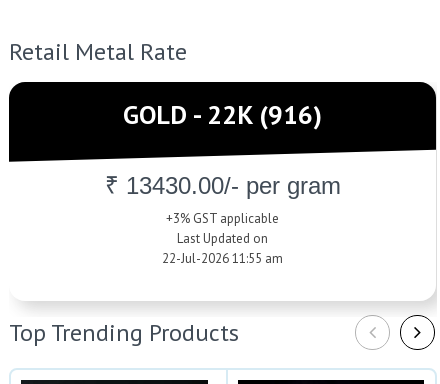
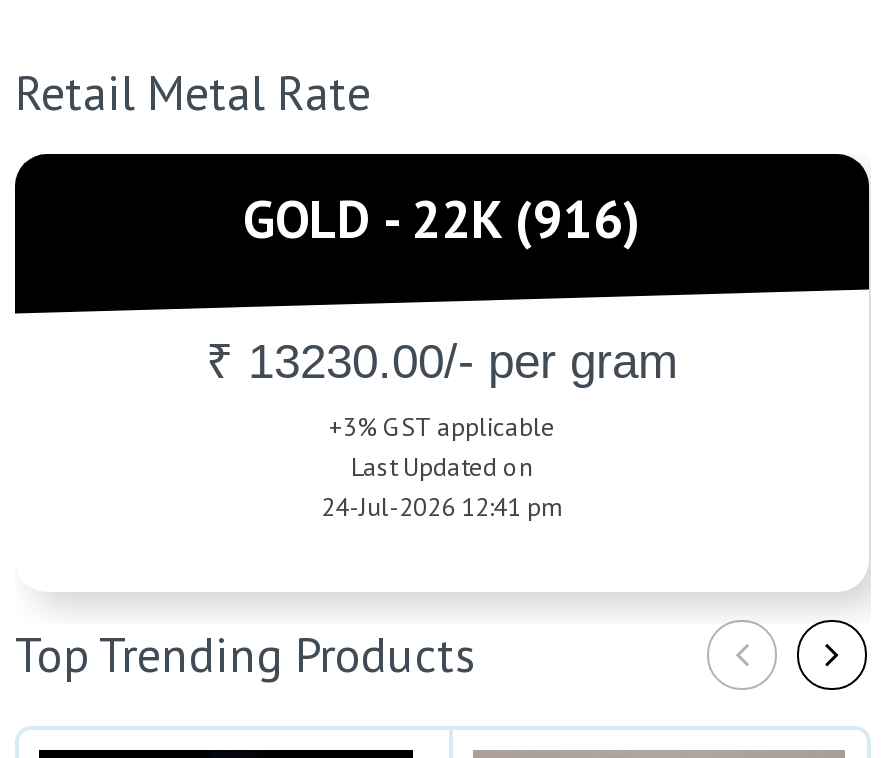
[104,172,340,199] ₹ 13430.00/- per gram -> [206,334,678,388] ₹ 13230.00/- per gram
[162,250,283,267] 22-Jul-2026 11:55 am -> [321,490,563,524] 24-Jul-2026 12:41 pm

